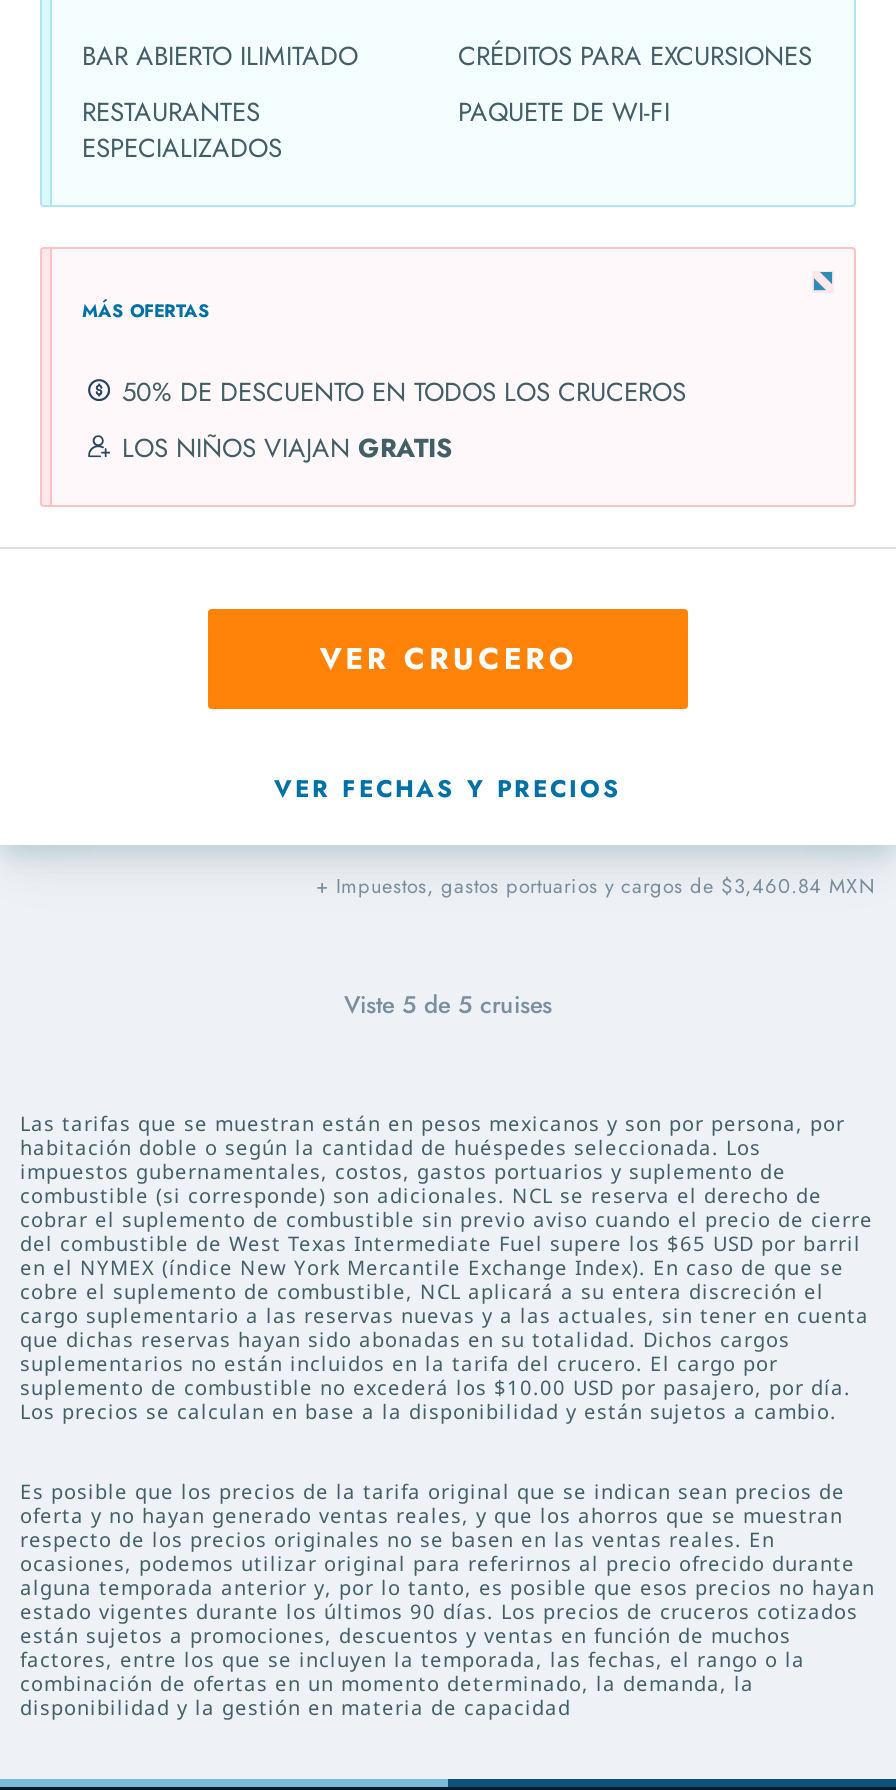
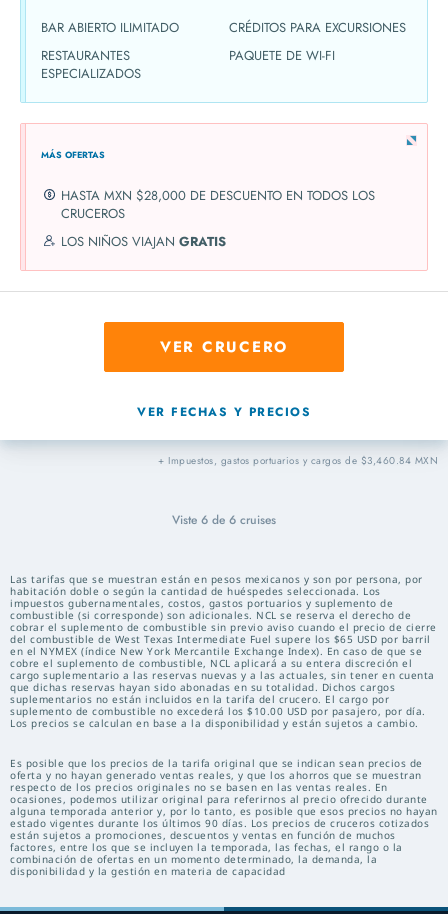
[122,373,686,411] 50% DE DESCUENTO EN TODOS LOS CRUCEROS -> [61,186,375,223] HASTA MXN $28,000 DE DESCUENTO EN TODOS LOS | CRUCEROS
[344,987,552,1023] Viste 5 de 5 cruises -> [172,511,276,529] Viste 6 de 6 cruises

